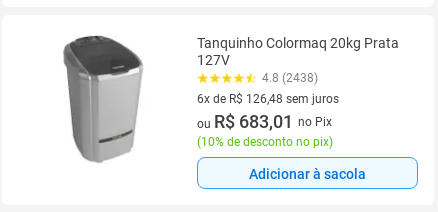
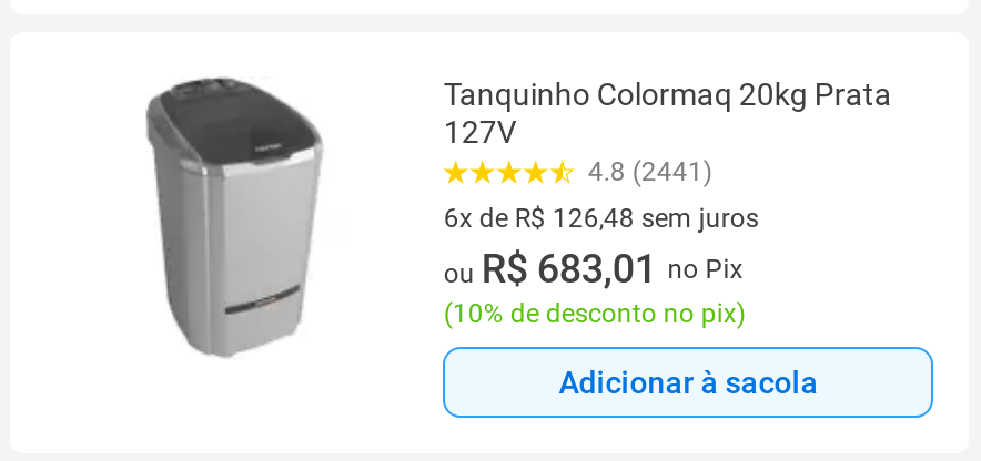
[262,71,318,85] 4.8 (2438) -> [588,155,712,186] 4.8 (2441)

